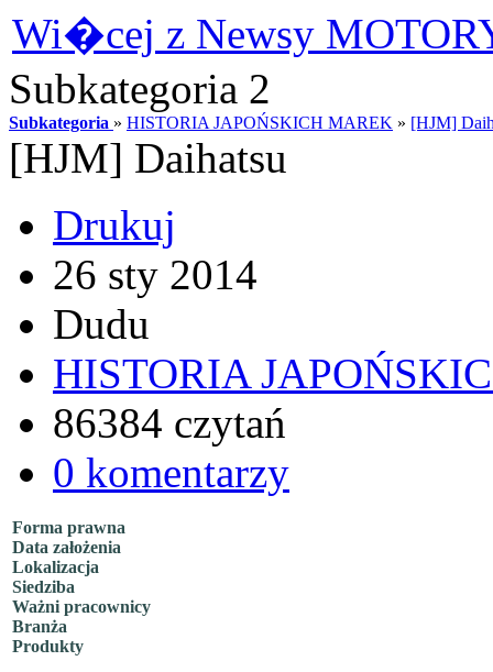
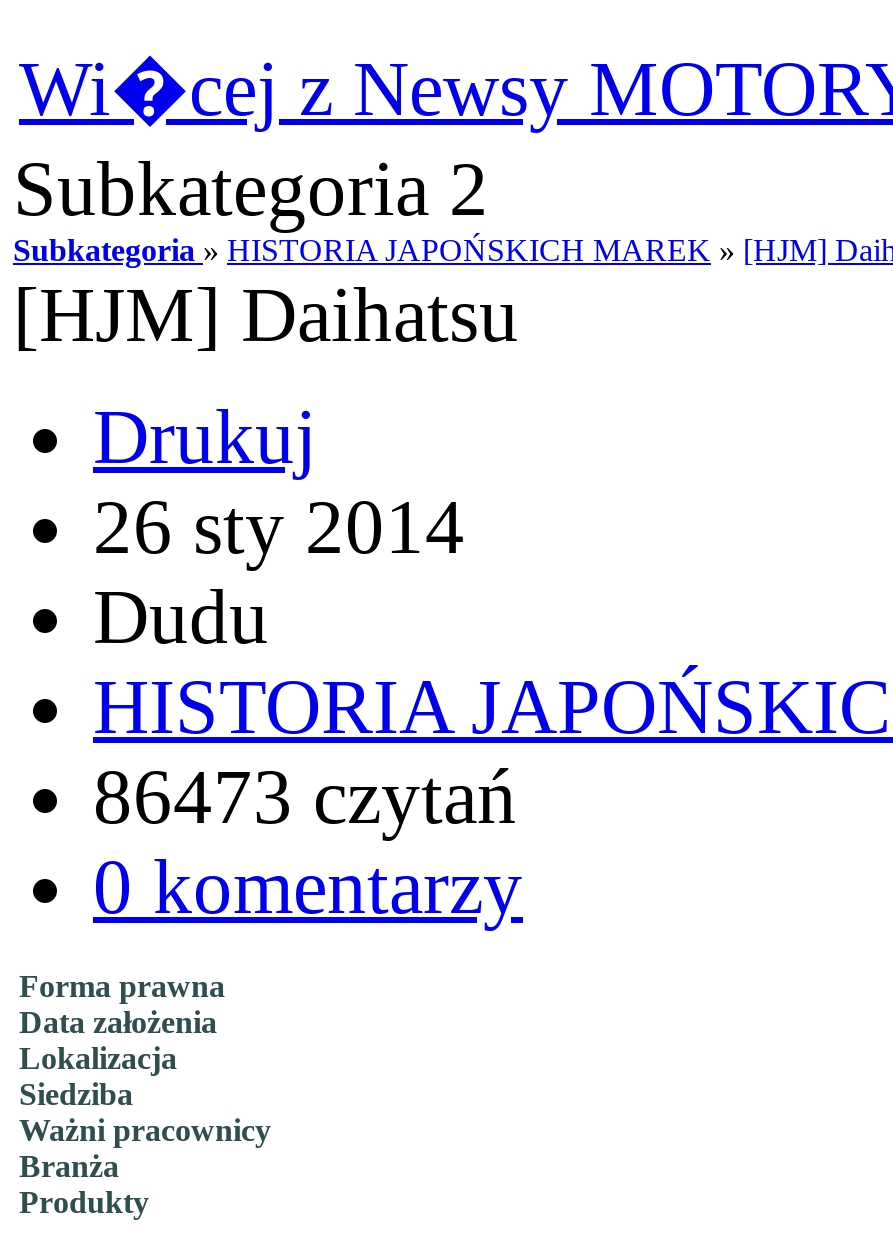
[53,400,286,447] 86384 czytań -> [93,754,517,840] 86473 czytań

